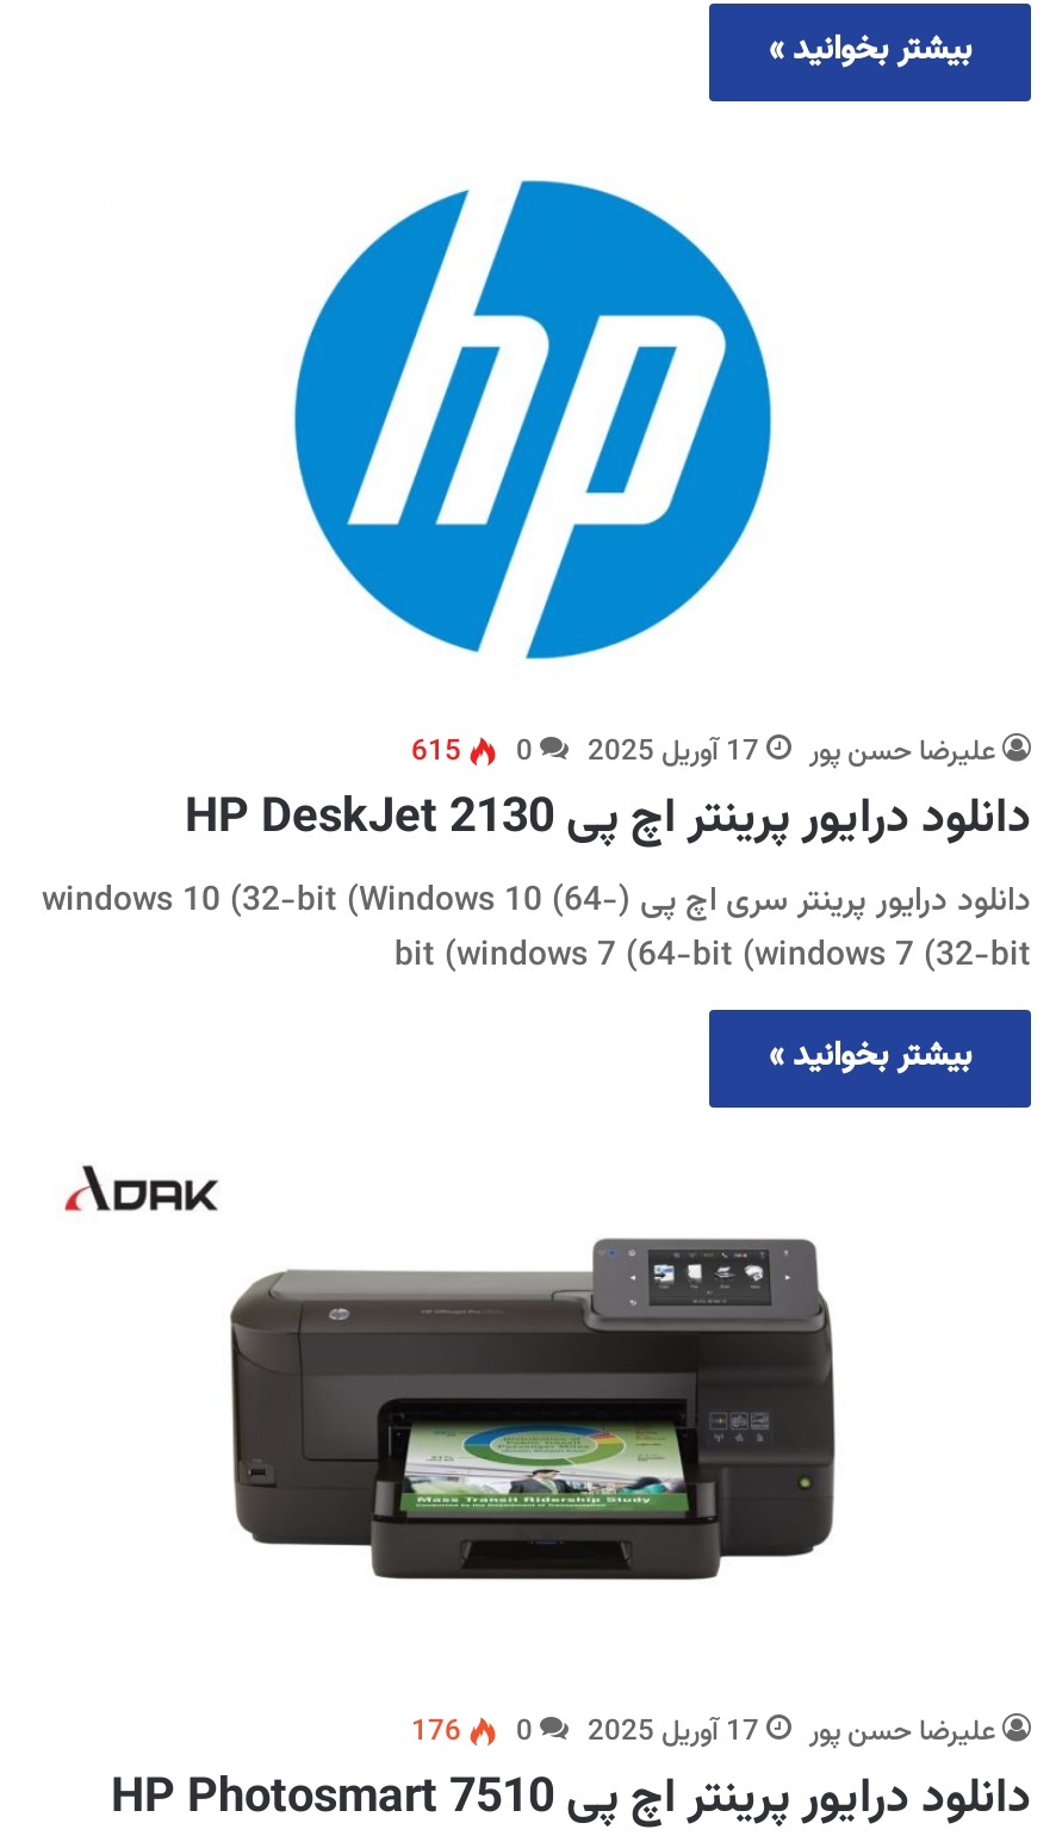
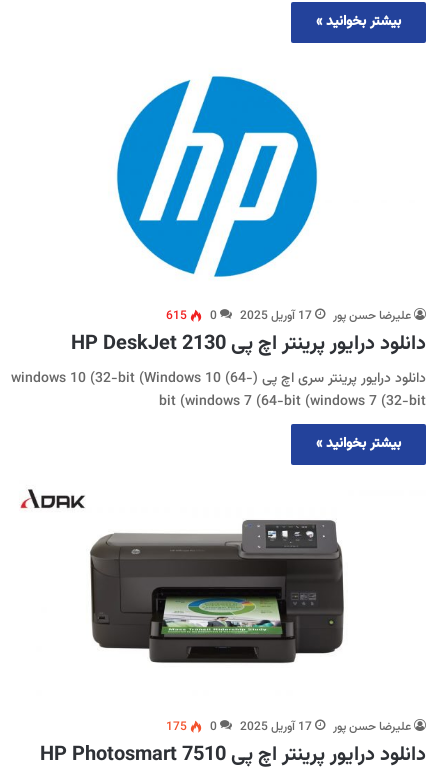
[411,1711,533,1754] 176 0 -> [166,718,217,736] 175 0

